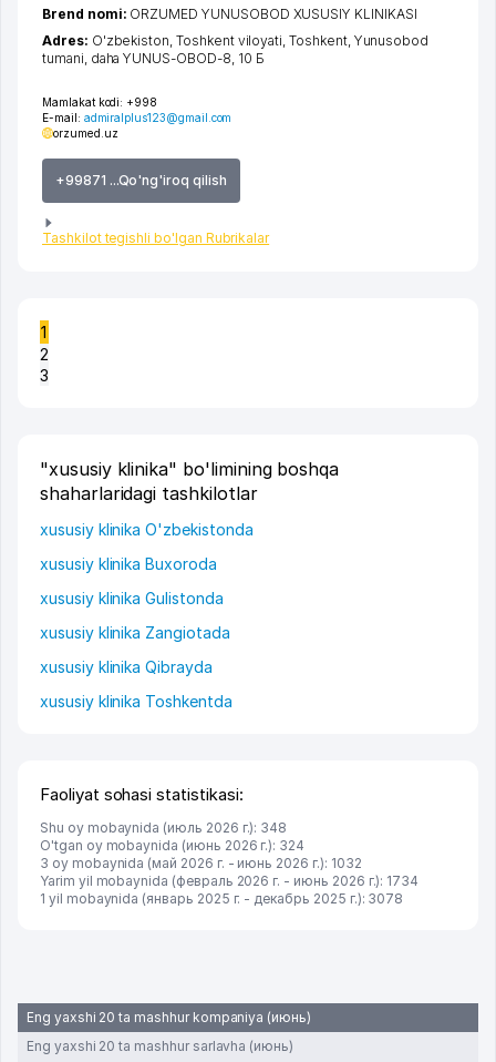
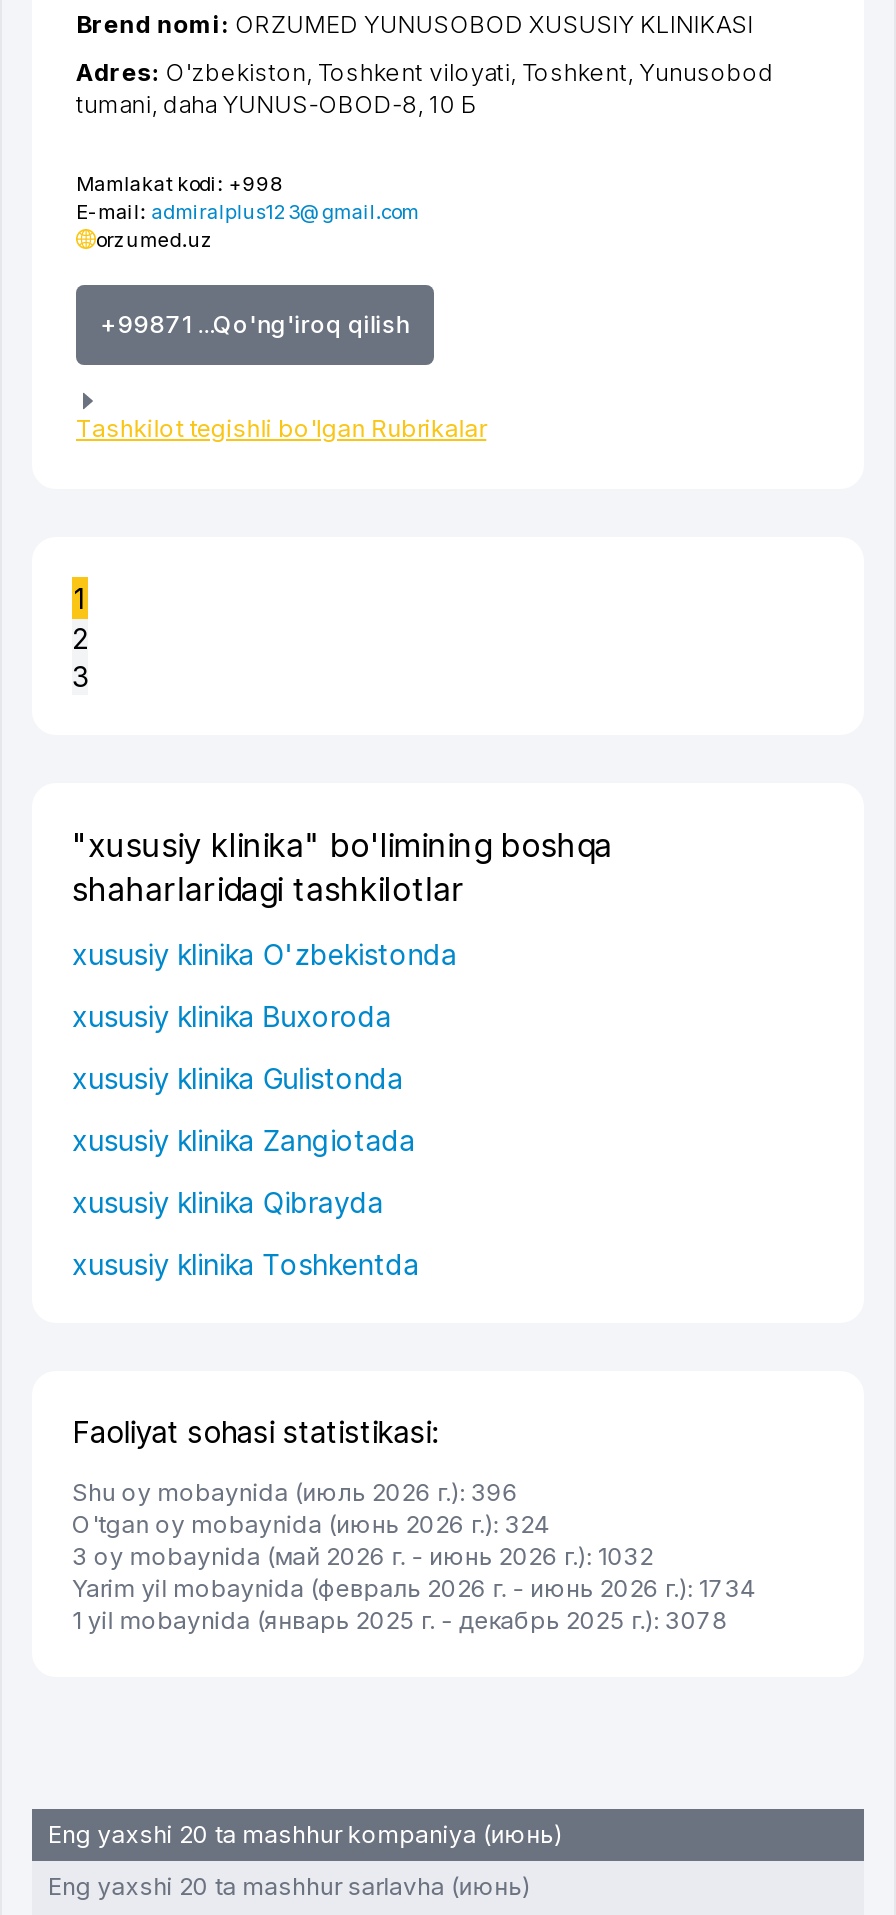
[40,819,287,836] Shu oy mobaynida (июль 2026 г.): 348 -> [72,1477,518,1507] Shu oy mobaynida (июль 2026 г.): 396

